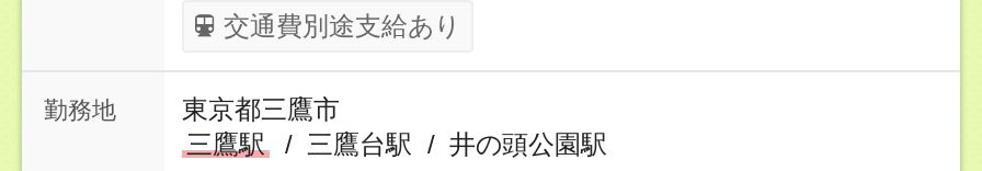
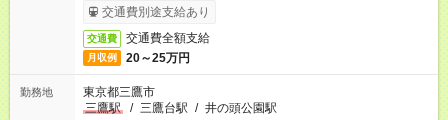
none -> [87,31,210,65] 交通費 | 交通費全額支給 | 月収例 | 20～25万円

